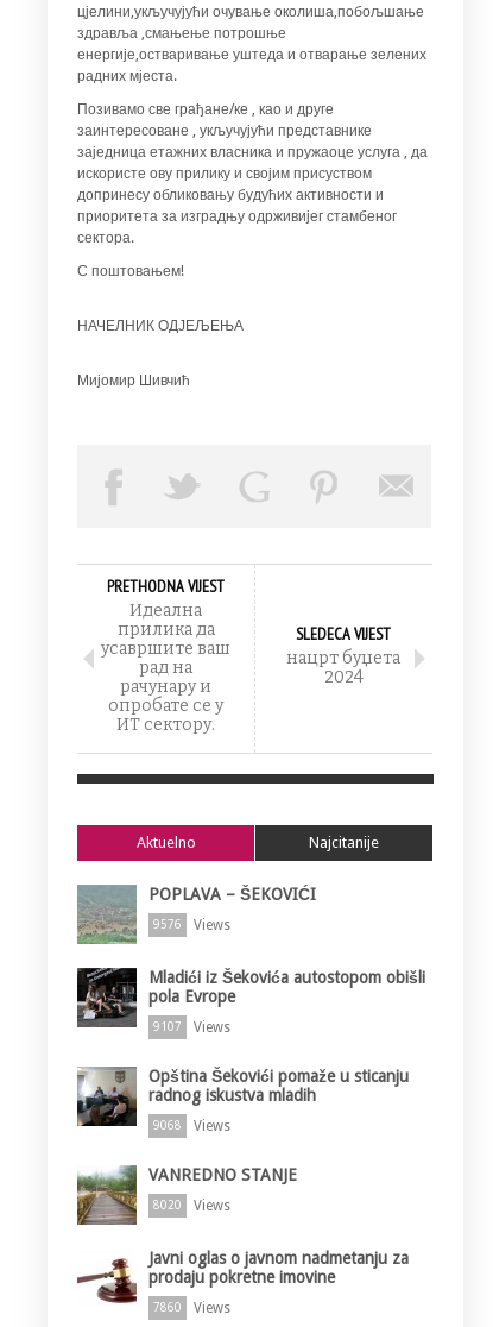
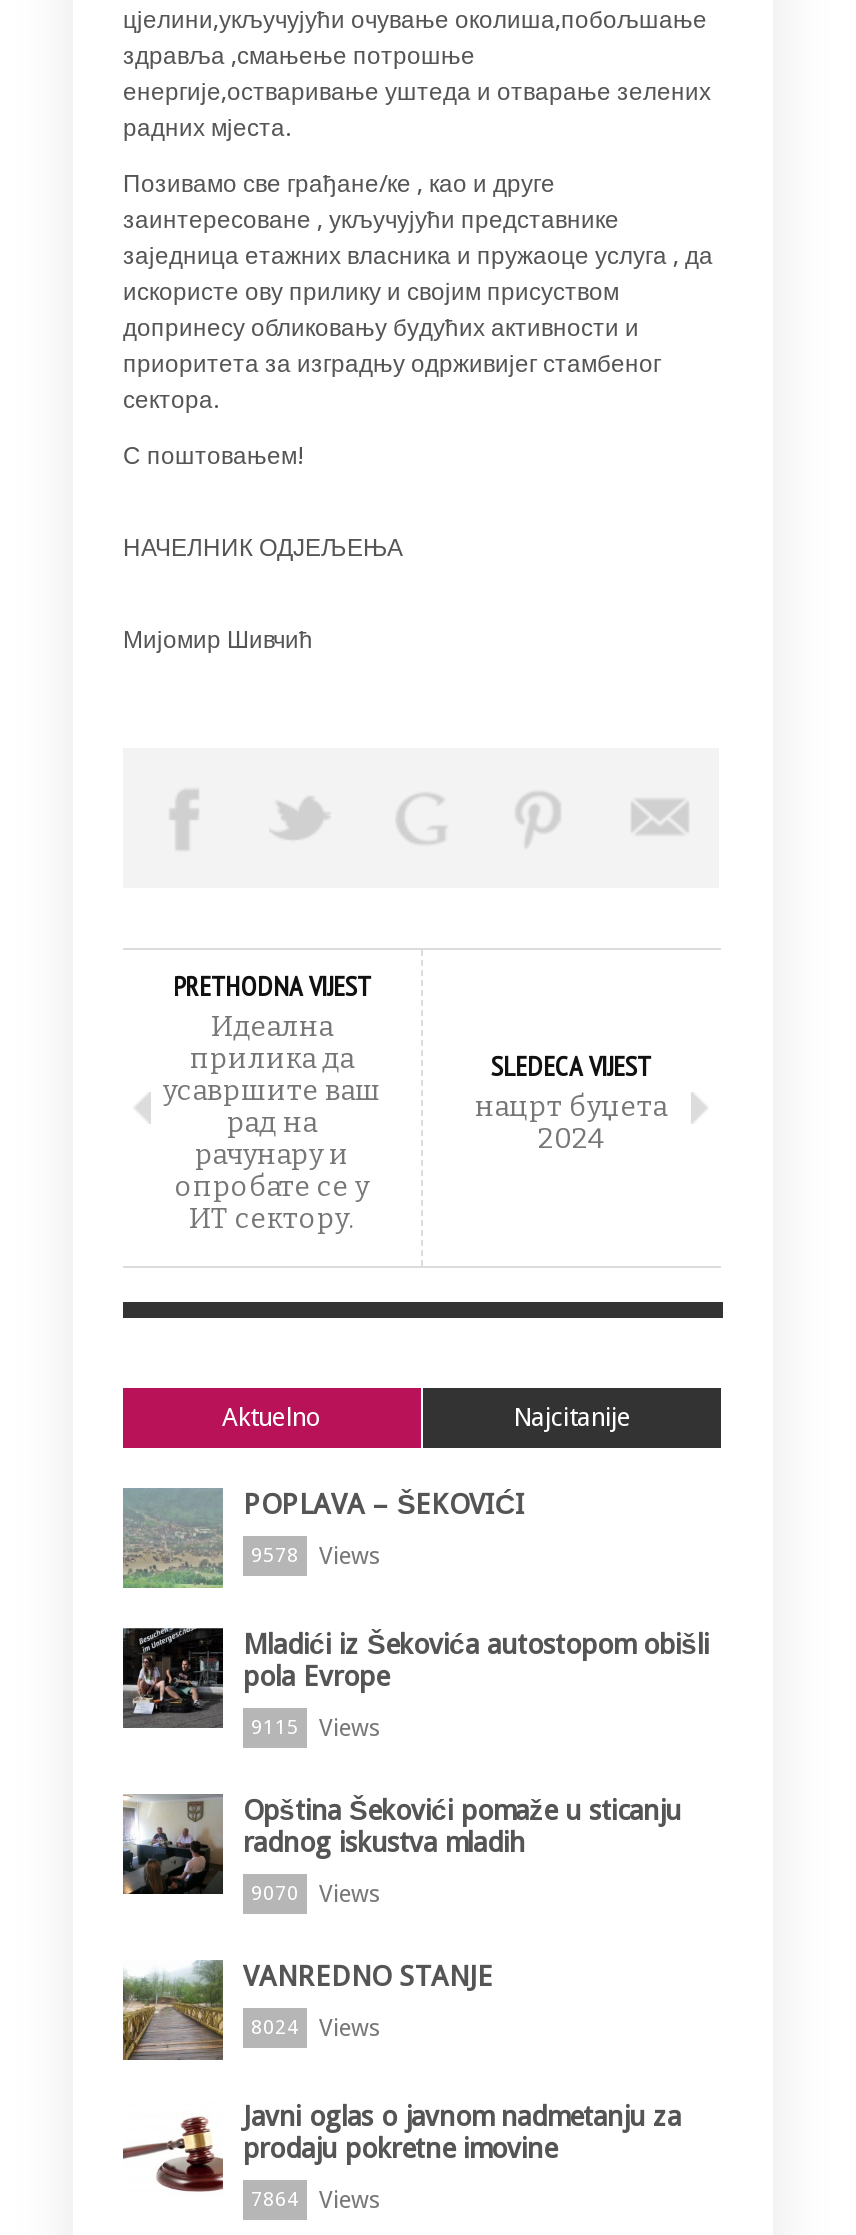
[153,916,230,933] 9576 Views -> [251,1541,381,1569] 9578 Views
[153,1019,230,1035] 9107 Views -> [251,1713,381,1741] 9115 Views
[153,1117,230,1134] 9068 Views -> [251,1879,381,1907] 9070 Views
[153,1197,230,1214] 8020 Views -> [251,2013,381,2041] 8024 Views
[153,1299,230,1316] 7860 Views -> [251,2185,381,2213] 7864 Views

